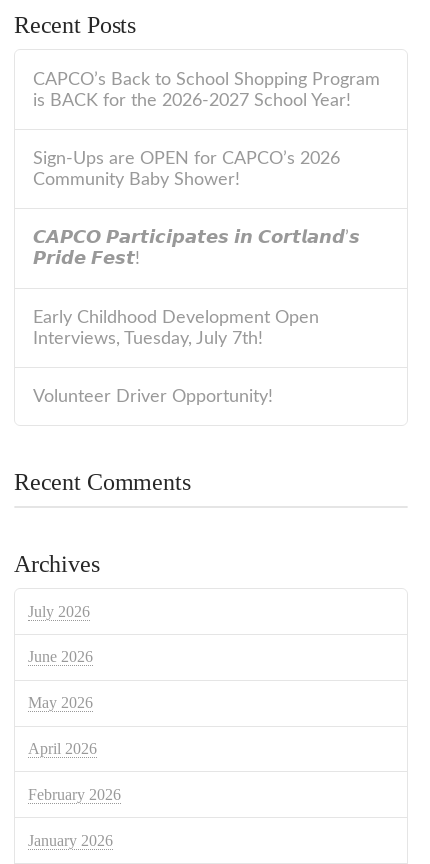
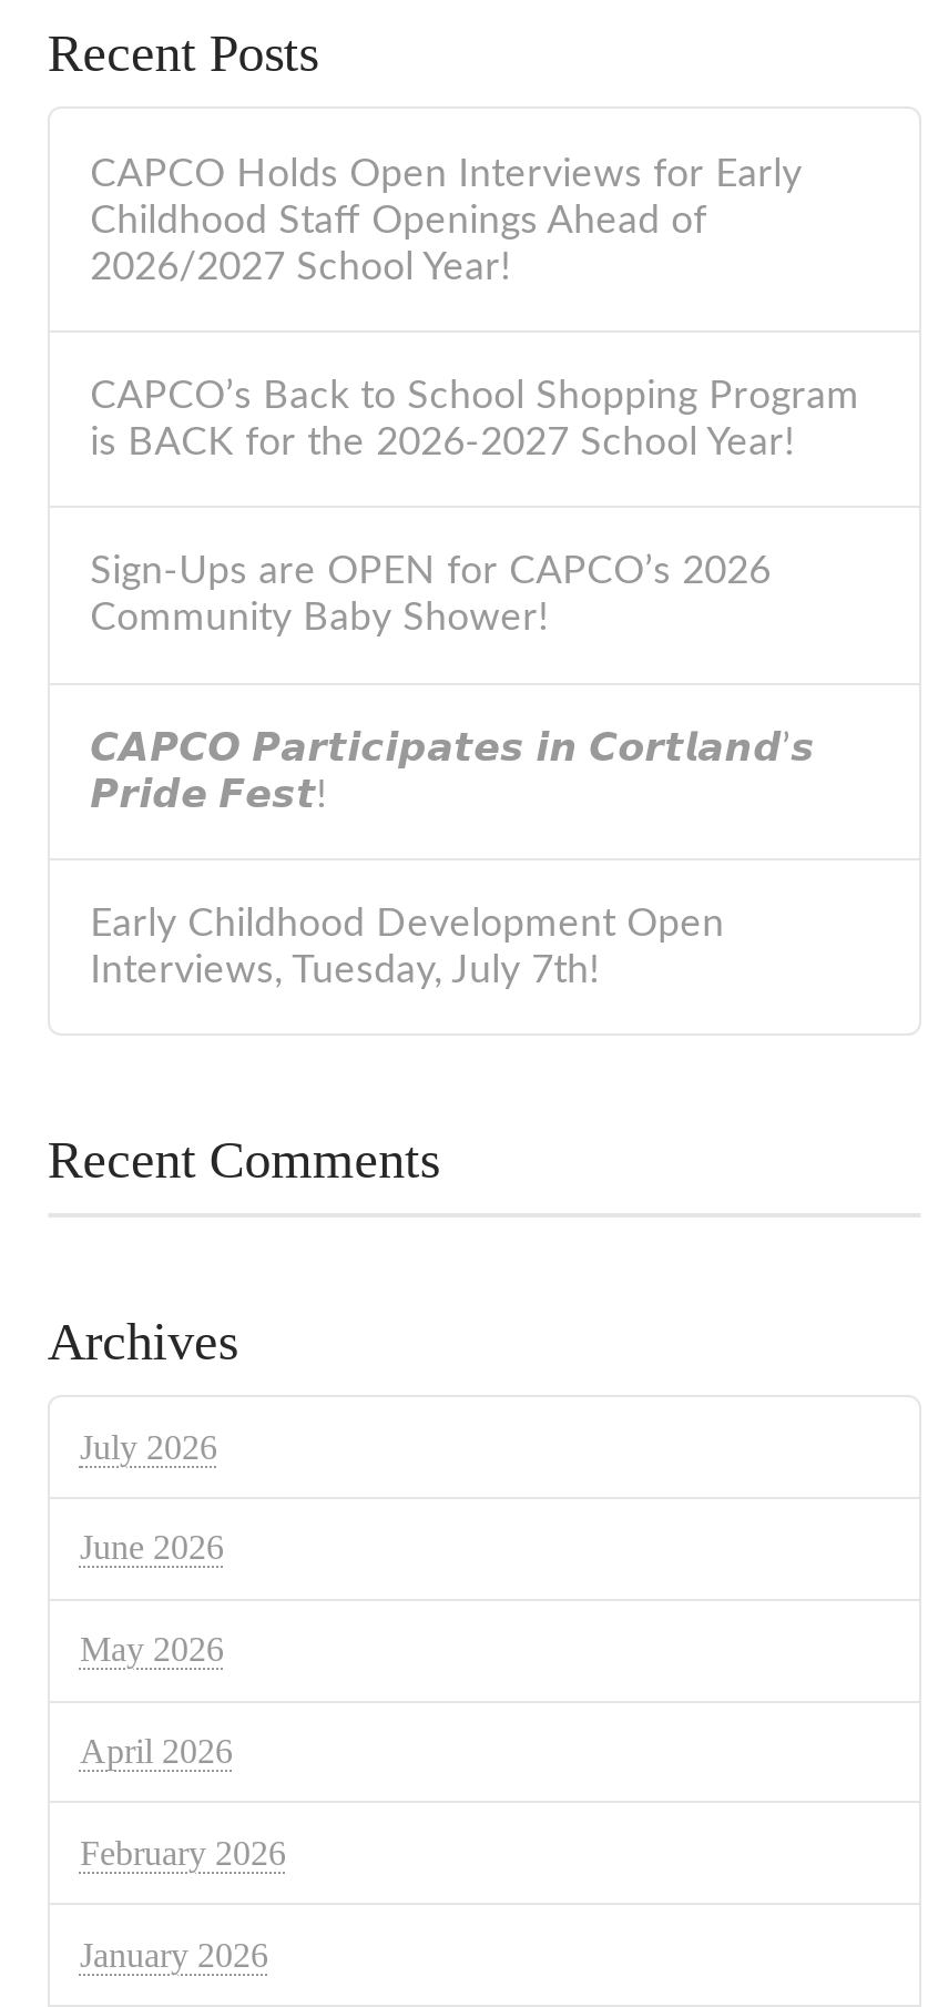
none -> [90,154,802,285] CAPCO Holds Open Interviews for Early | Childhood Staff Openings Ahead of | 2026/2027 School Year!
moved [33,71,380,347] -> [90,377,859,989]: CAPCO’s Back to School Shopping Program | is BACK for the 2026-2027 School Year! | Sign-Ups are OPEN for CAPCO’s 2026 | Community Baby Shower! | Early Childhood Development Open | Interviews, Tuesday, July 7th!
[33,388,273,405] Volunteer Driver Opportunity! -> none

